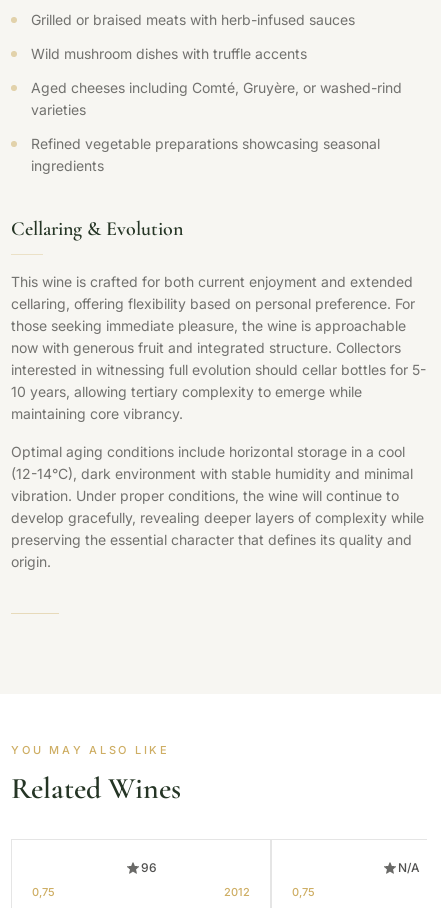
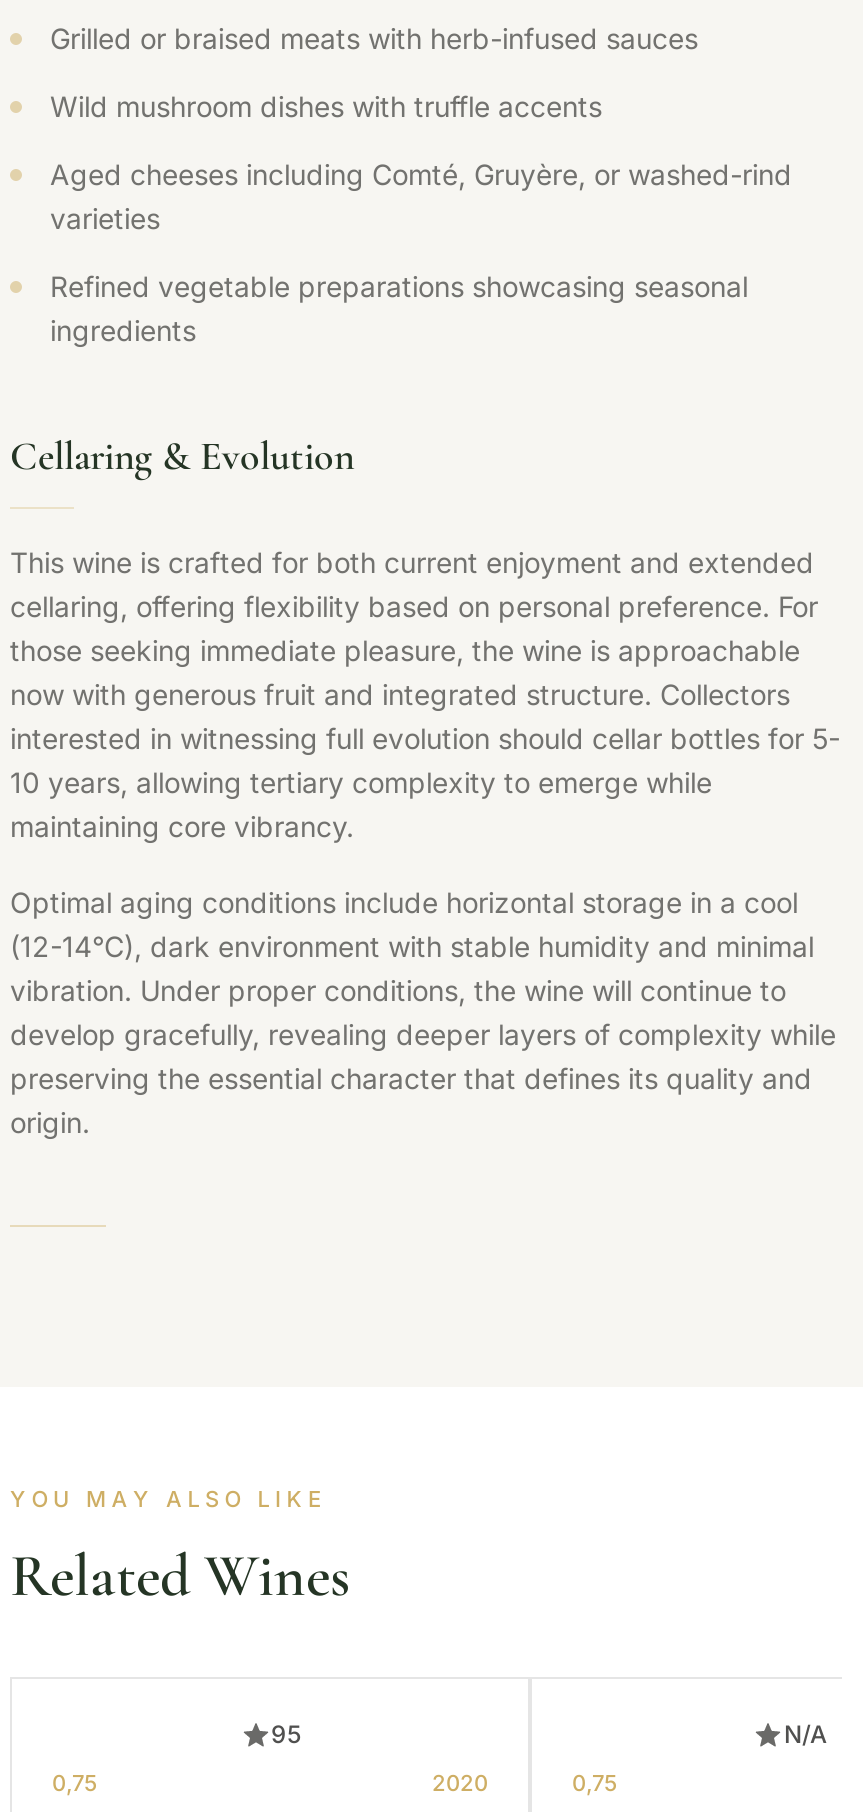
[141,860,157,875] 96 -> [271,1719,301,1749] 95
[224,885,250,899] 2012 -> [432,1769,488,1797] 2020

